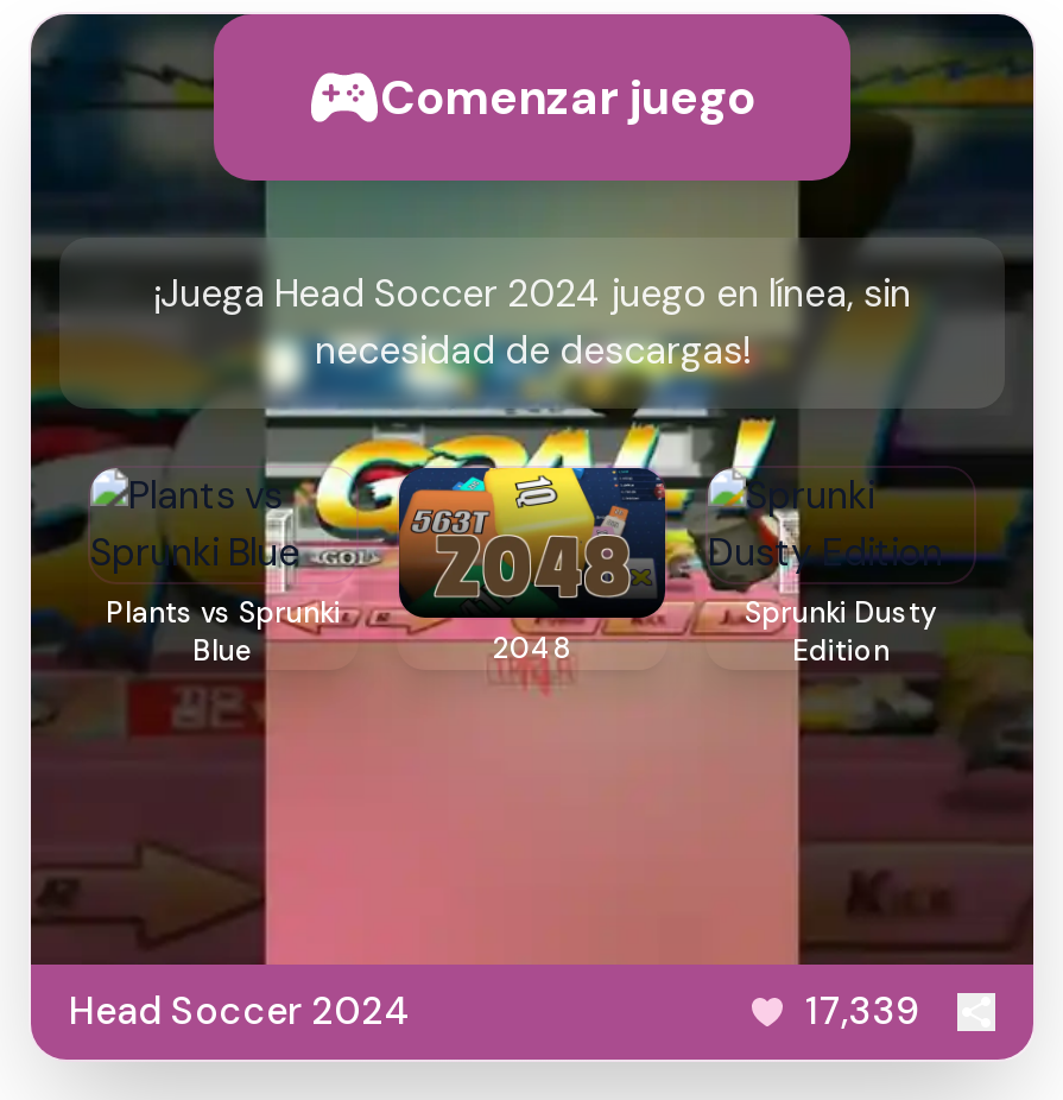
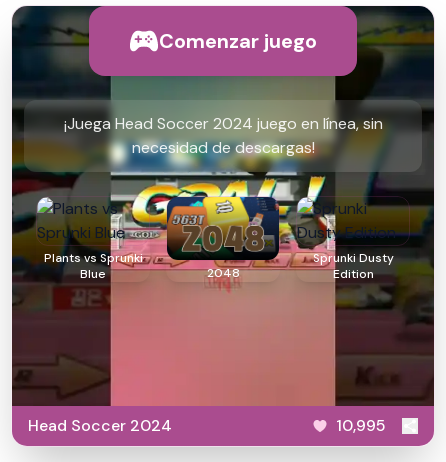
[805,986,919,1036] 17,339 -> [336,415,386,436] 10,995

